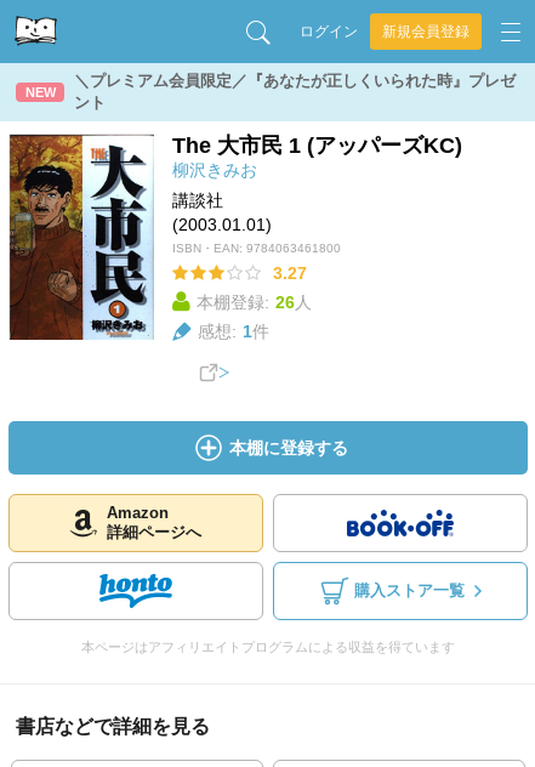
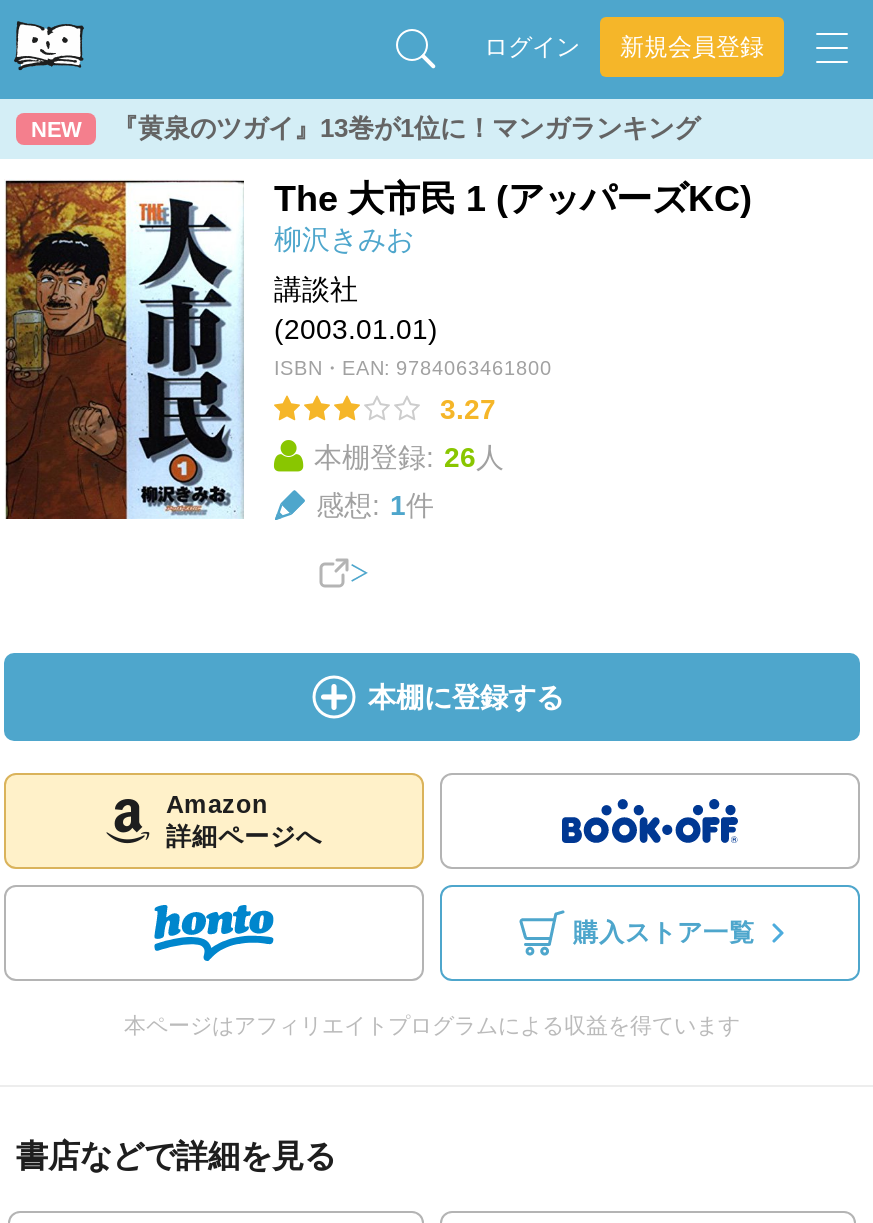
[74,72,516,112] ＼プレミアム会員限定／『あなたが正しくいられた時』プレゼ | ント -> [112,113,700,143] 『黄泉のツガイ』13巻が1位に！マンガランキング

